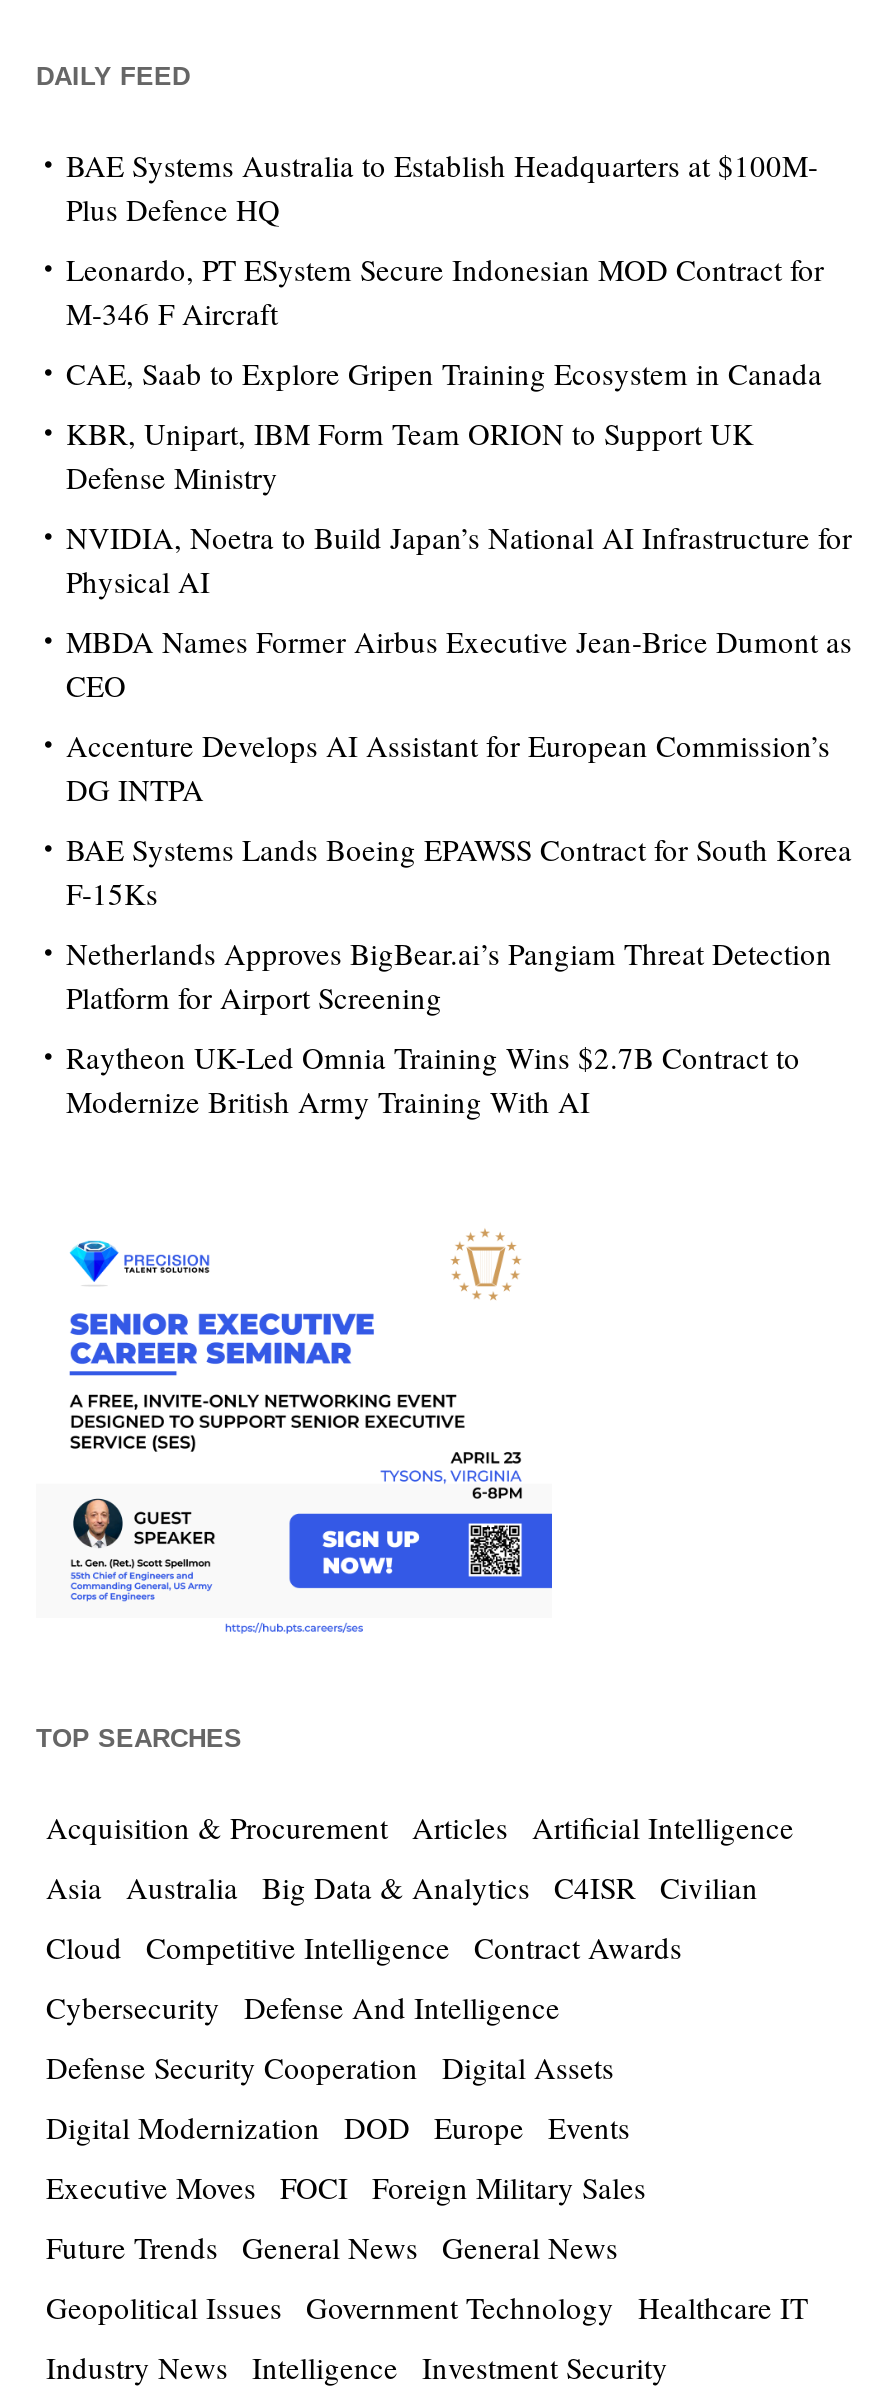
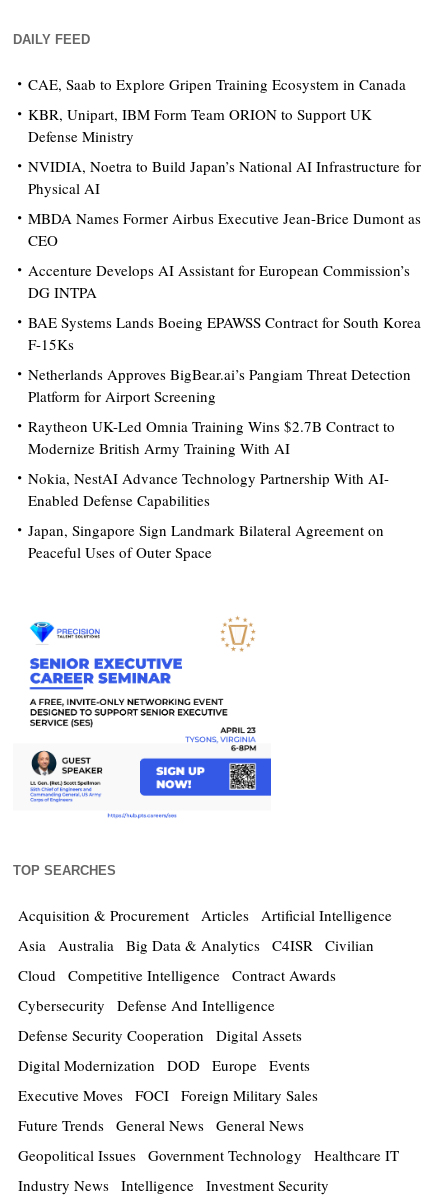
[66,145,824,333] BAE Systems Australia to Establish Headquarters at $100M- | Plus Defence HQ | Leonardo, PT ESystem Secure Indonesian MOD Contract for | M-346 F Aircraft -> none
moved [66,353,852,1121] -> [28,74,421,458]: CAE, Saab to Explore Gripen Training Ecosystem in Canada | KBR, Unipart, IBM Form Team ORION to Support UK | Defense Ministry | ... | Raytheon UK-Led Omnia Training Wins $2.7B Contract to | Modernize British Army Training With AI
none -> [28,468,389,562] Nokia, NestAI Advance Technology Partnership With AI- | Enabled Defense Capabilities | Japan, Singapore Sign Landmark Bilateral Agreement on | Peaceful Uses of Outer Space

